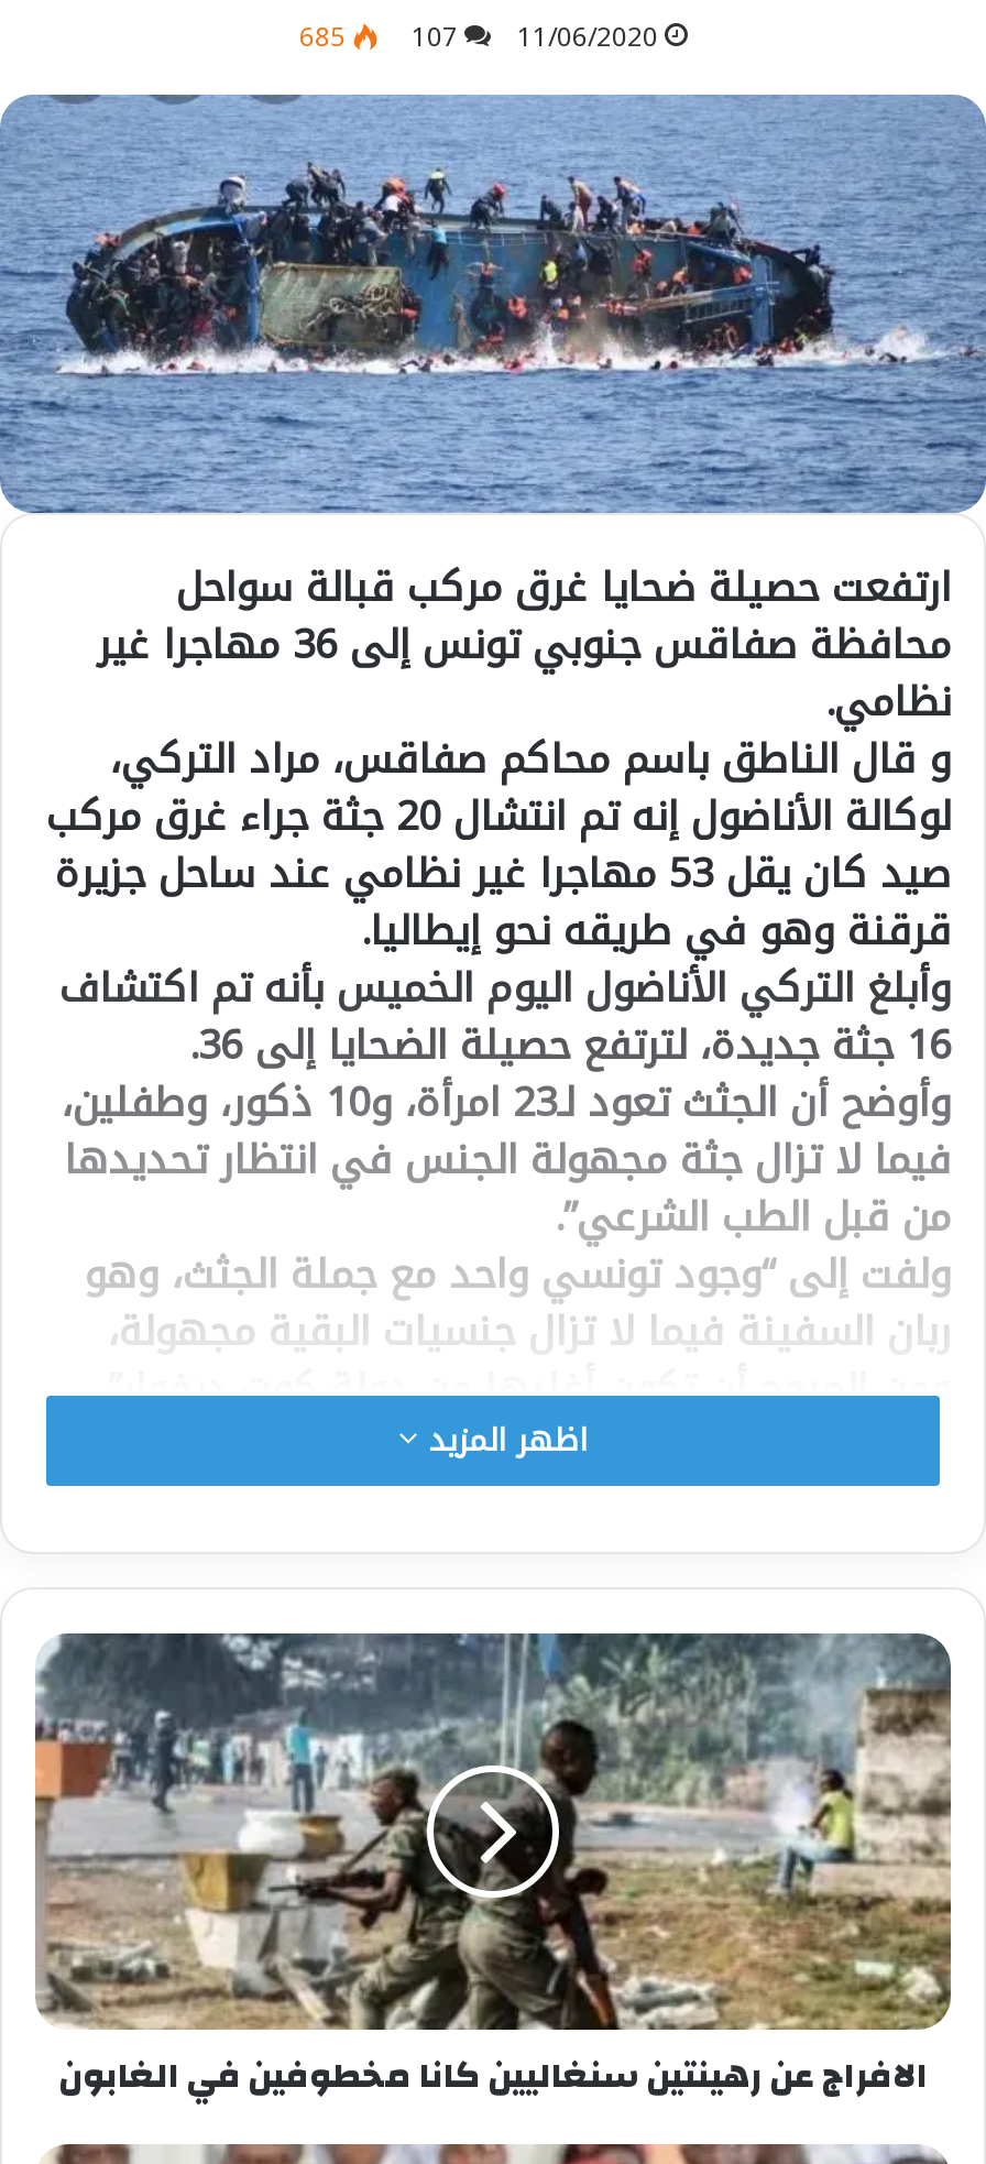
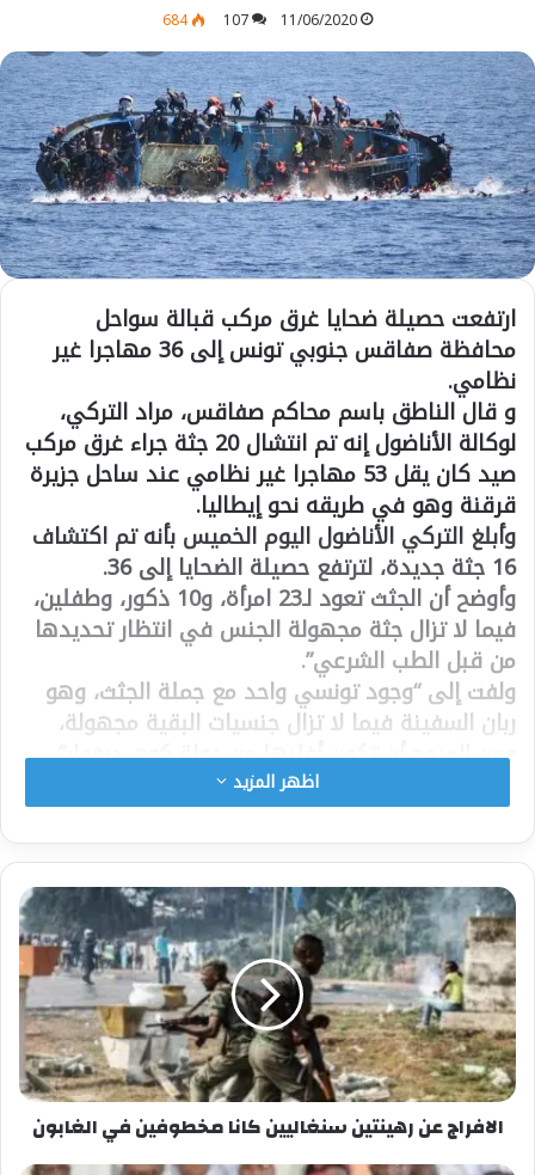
[299,13,658,62] 685 107 11/06/2020 -> [162,7,357,33] 684 107 11/06/2020

